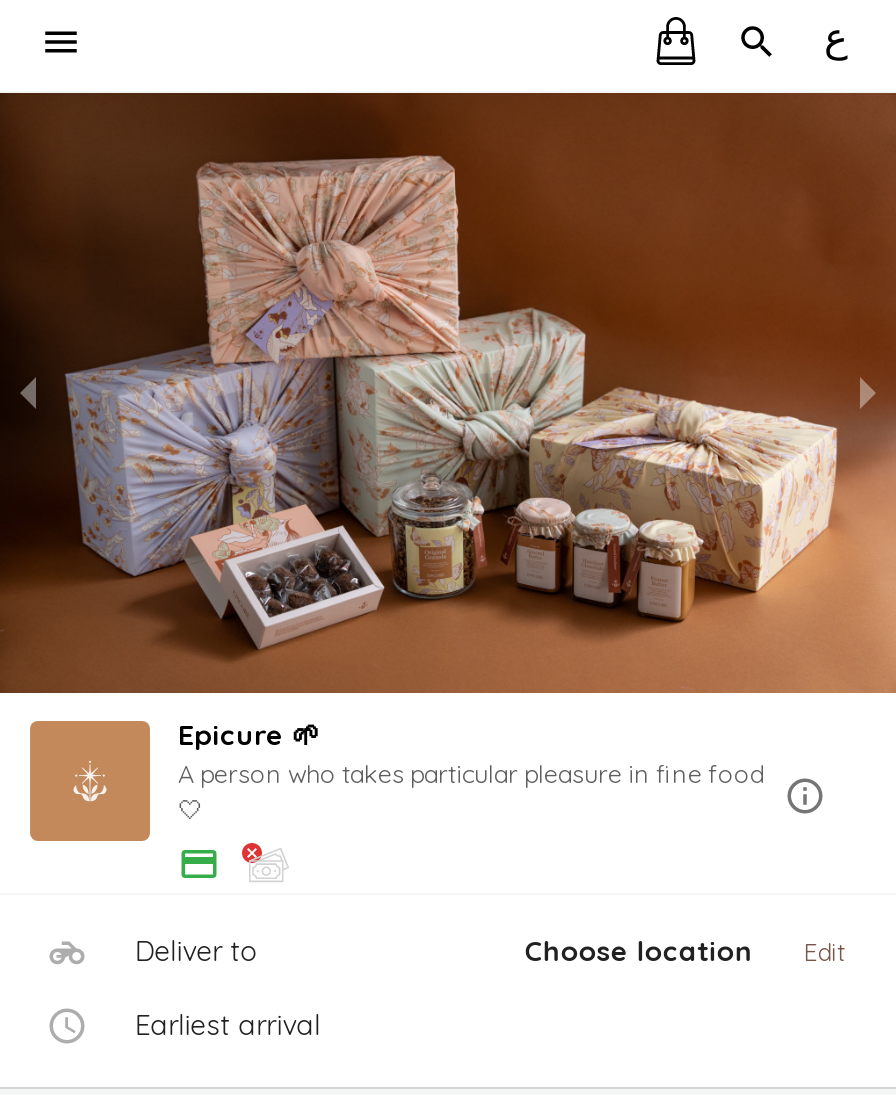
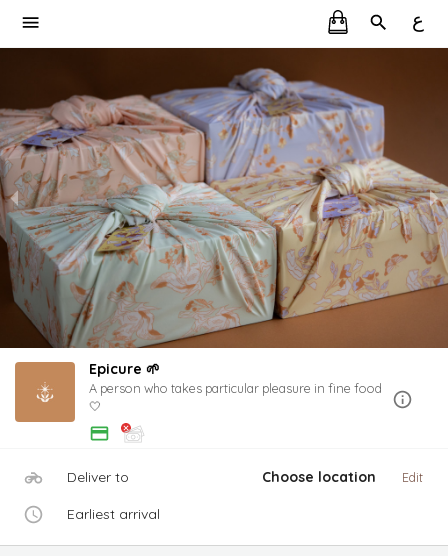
[6,93,890,693] [image] -> [3,48,445,348] [image]

